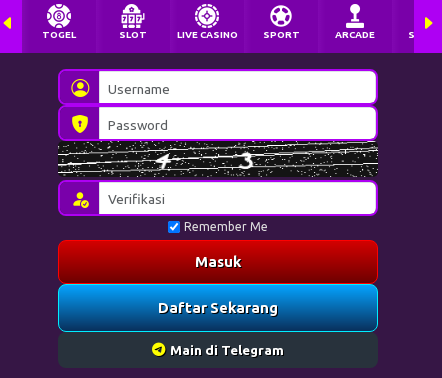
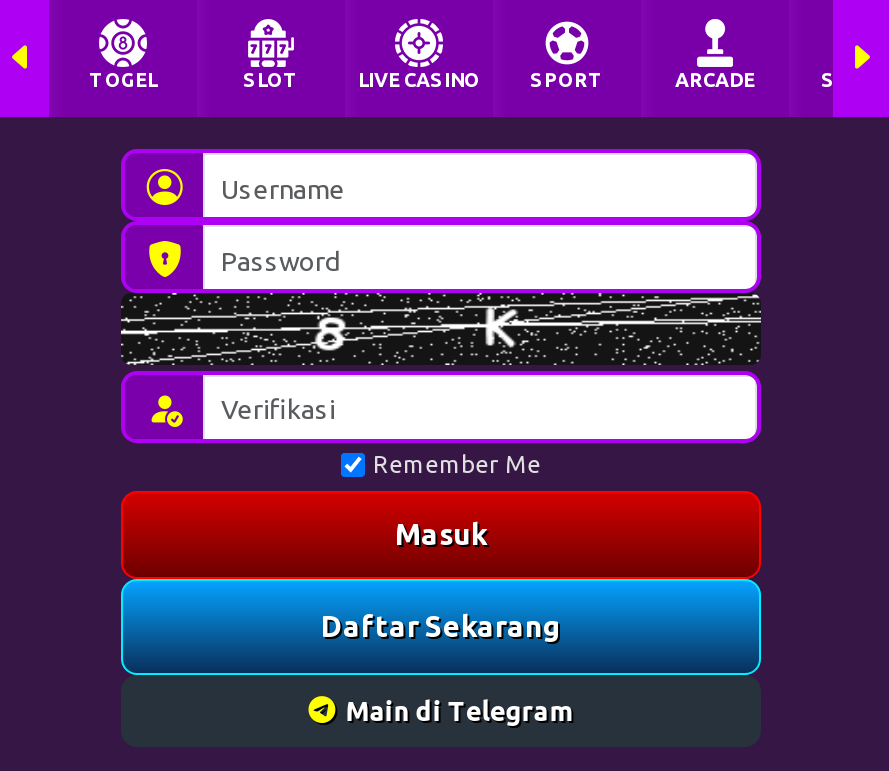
[58,140,378,177] [image] -> [119,291,761,367] [image]

